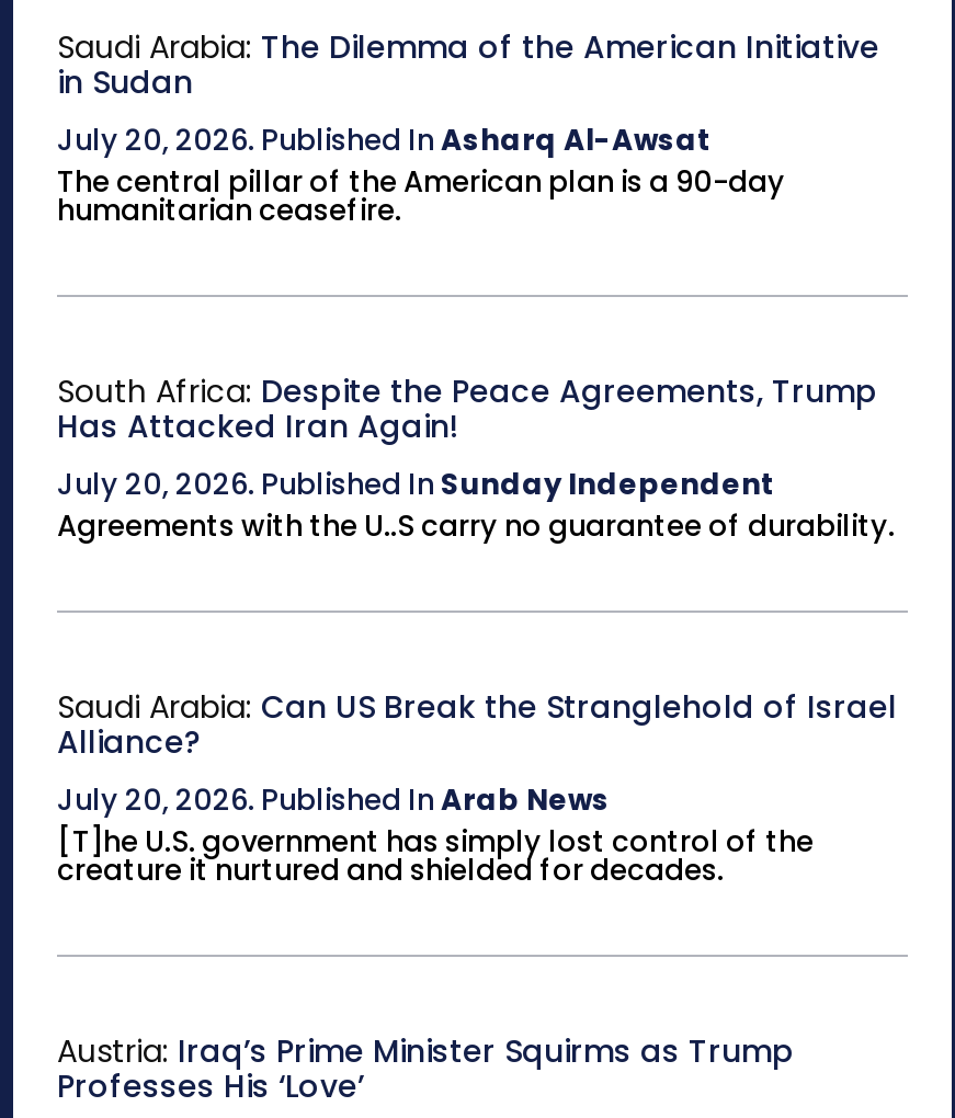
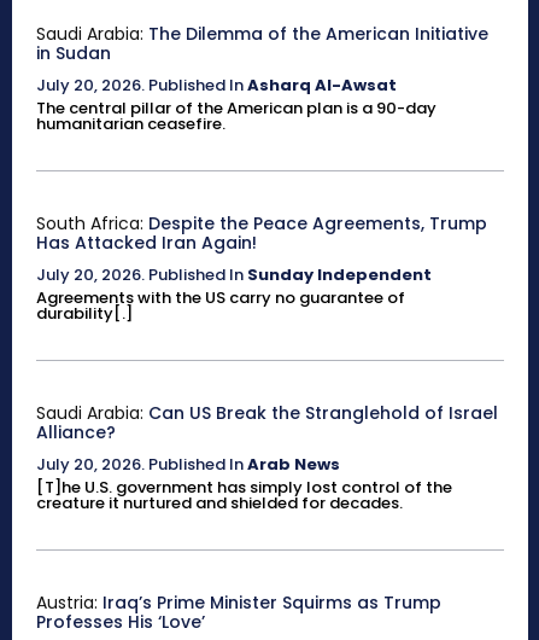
[57,505,895,547] Agreements with the U..S carry no guarantee of durability. -> [36,286,405,325] Agreements with the US carry no guarantee of | durability[.]

